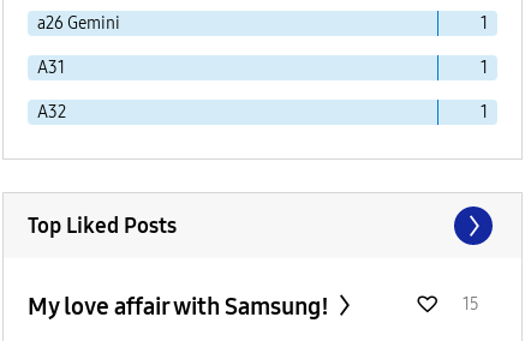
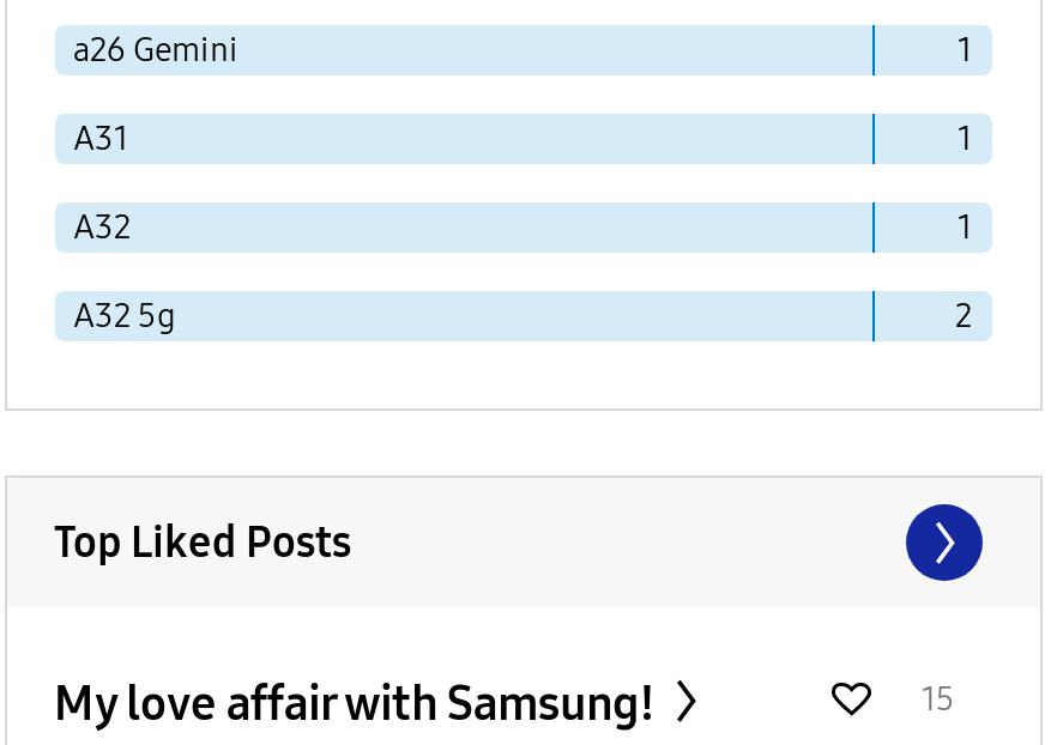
none -> [73,296,972,337] A32 5g | 2

